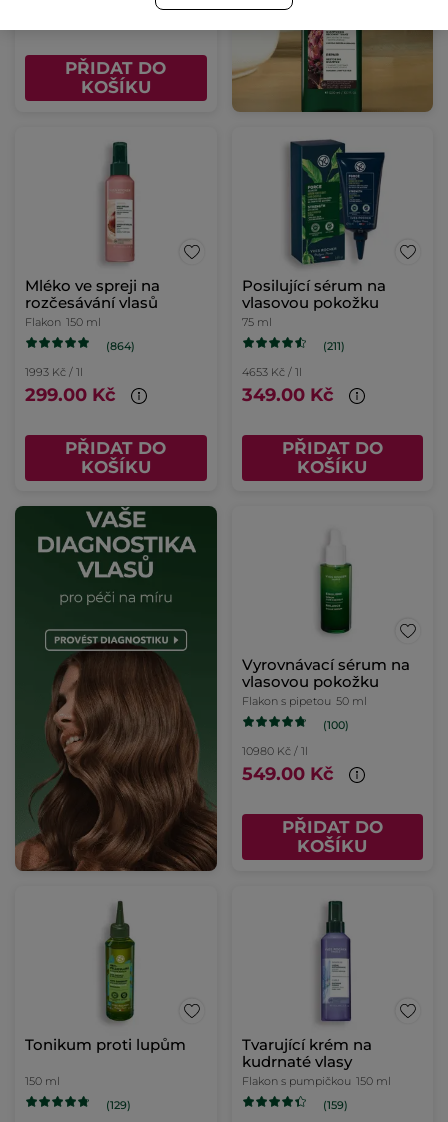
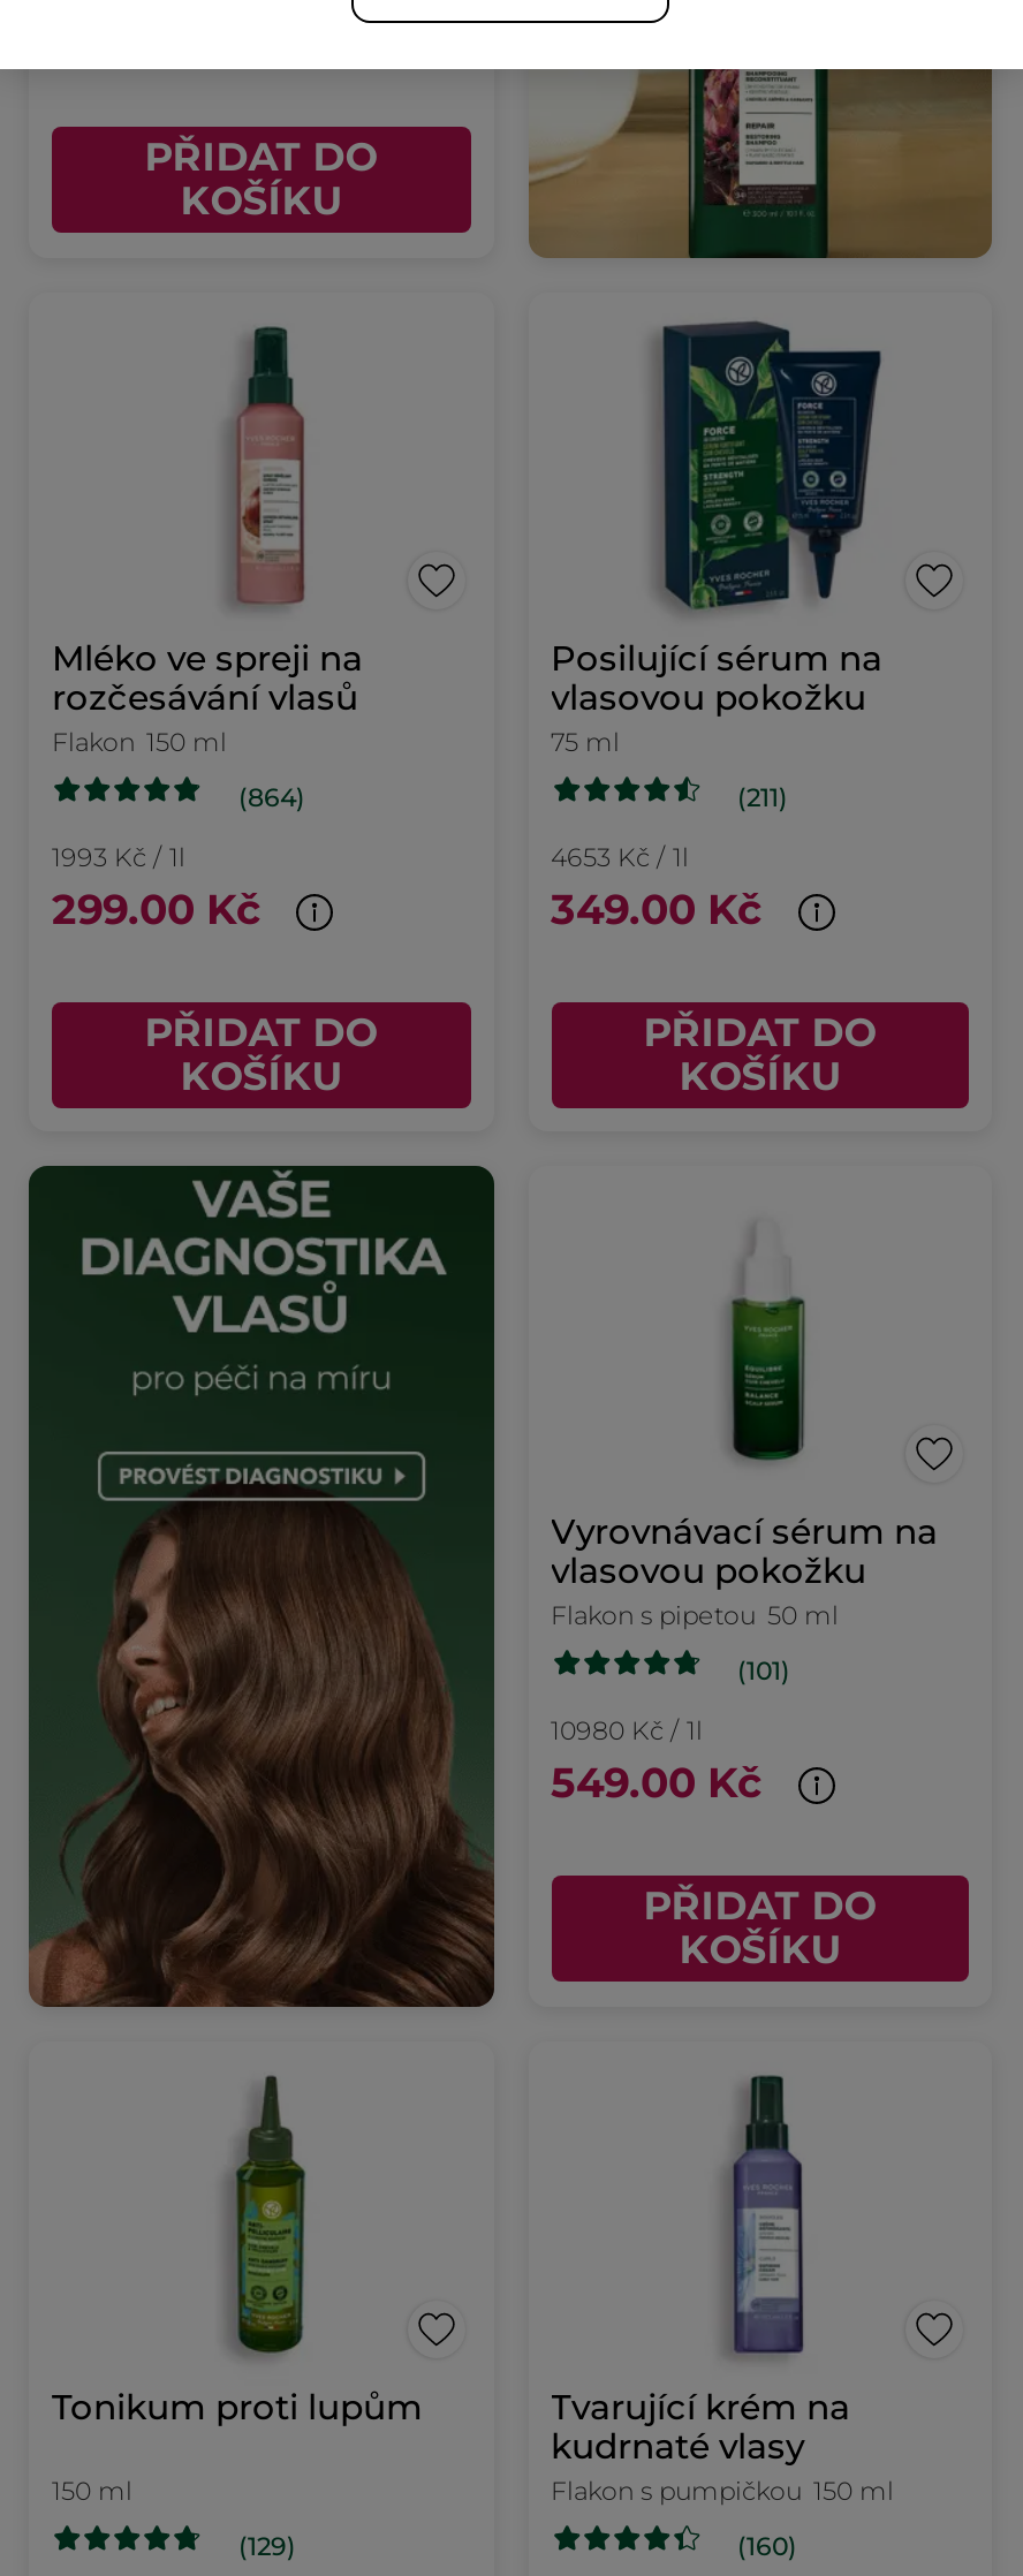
[322,718,348,732] (100) -> [737,1655,790,1687] (101)
[322,1098,347,1112] (159) -> [737,2531,797,2563] (160)

